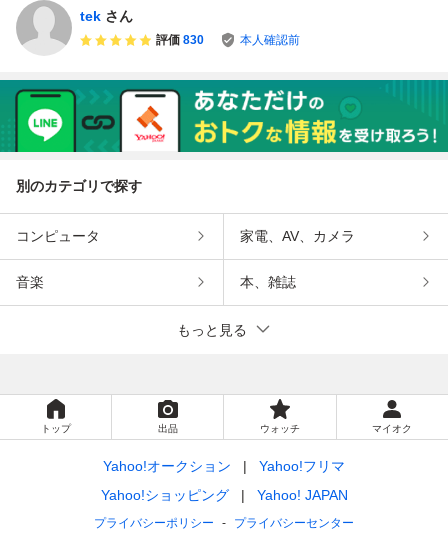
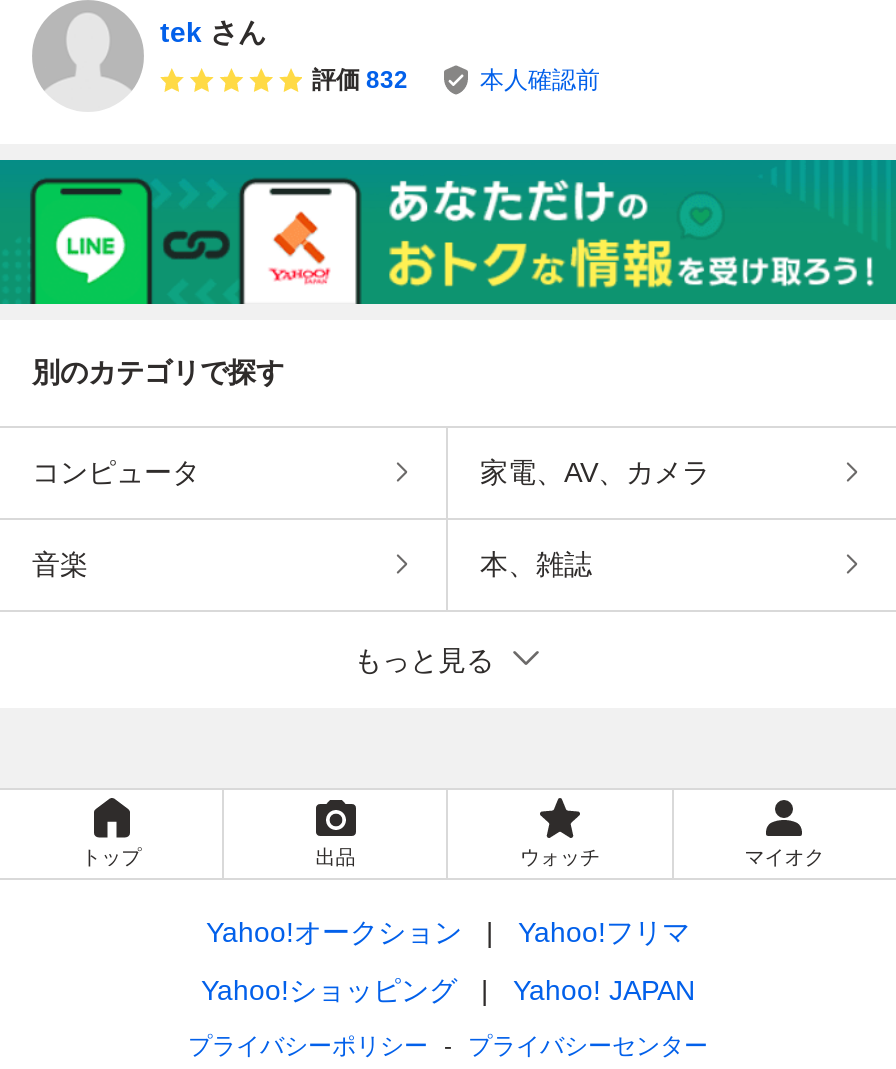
[156,33,204,47] 評価 830 -> [312,67,408,95] 評価 832

